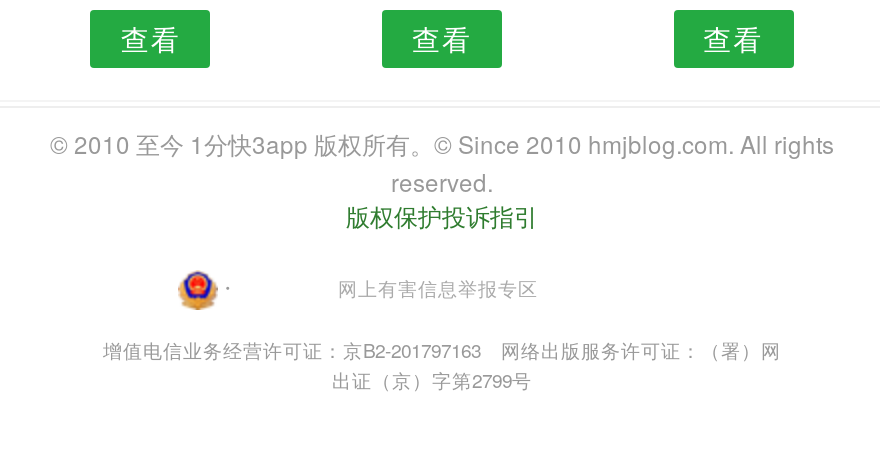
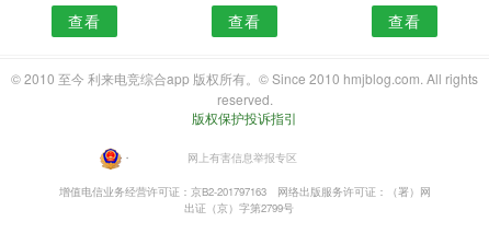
[50,127,834,161] © 2010 至今 1分快3app 版权所有。© Since 2010 hmjblog.com. All rights -> [11,69,478,88] © 2010 至今 利来电竞综合app 版权所有。© Since 2010 hmjblog.com. All rights

